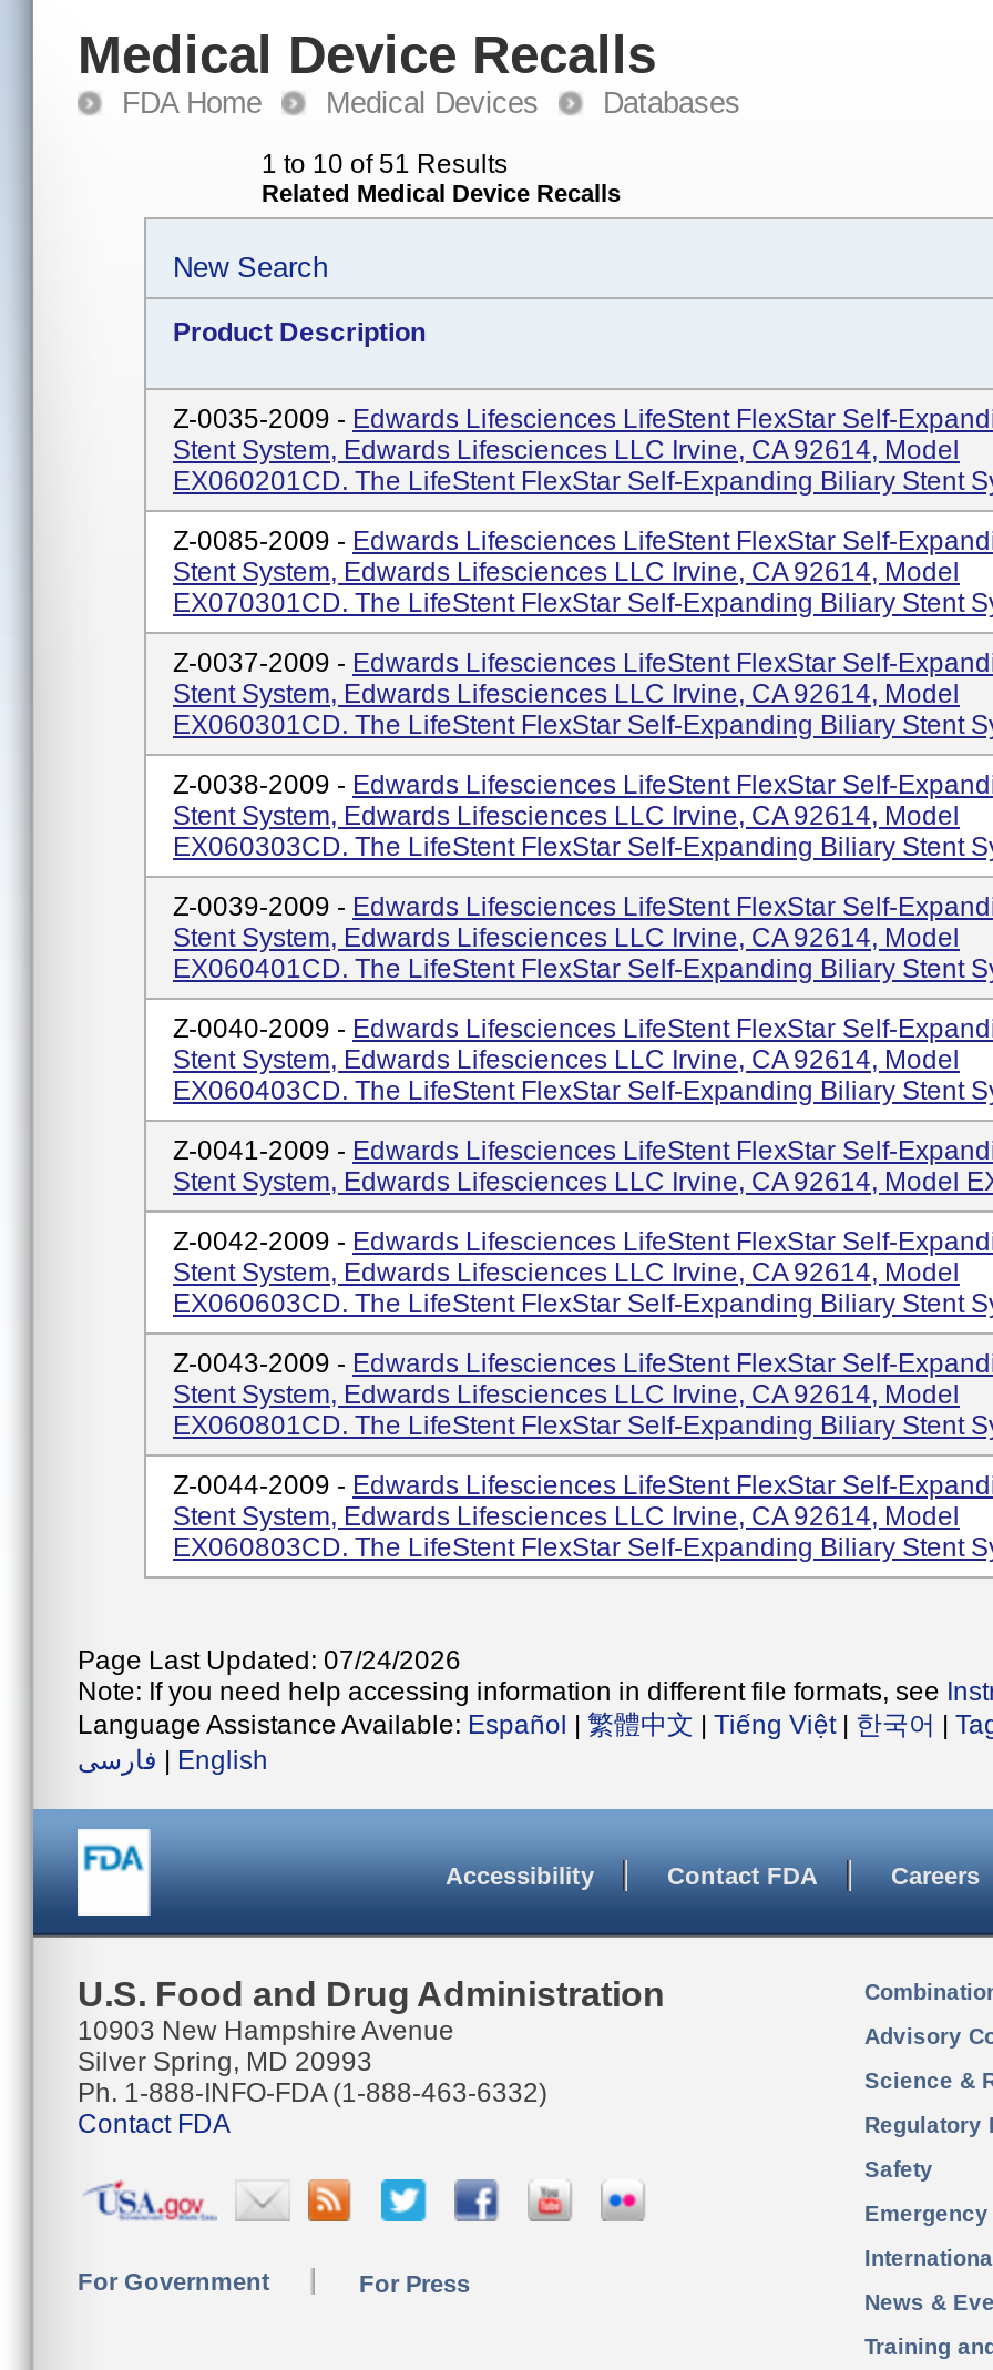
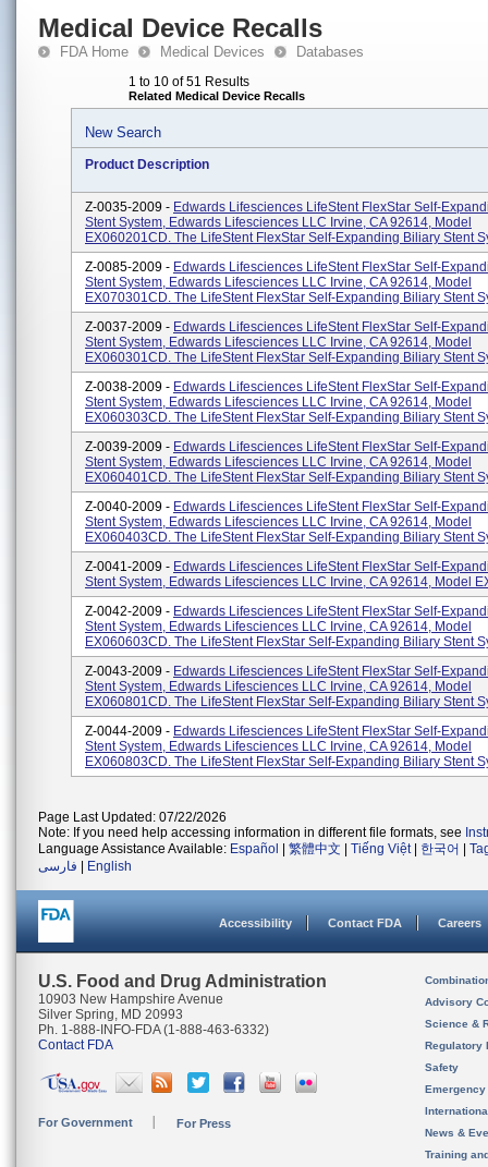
[78,1645,461,1676] Page Last Updated: 07/24/2026 -> [38,810,227,825] Page Last Updated: 07/22/2026

